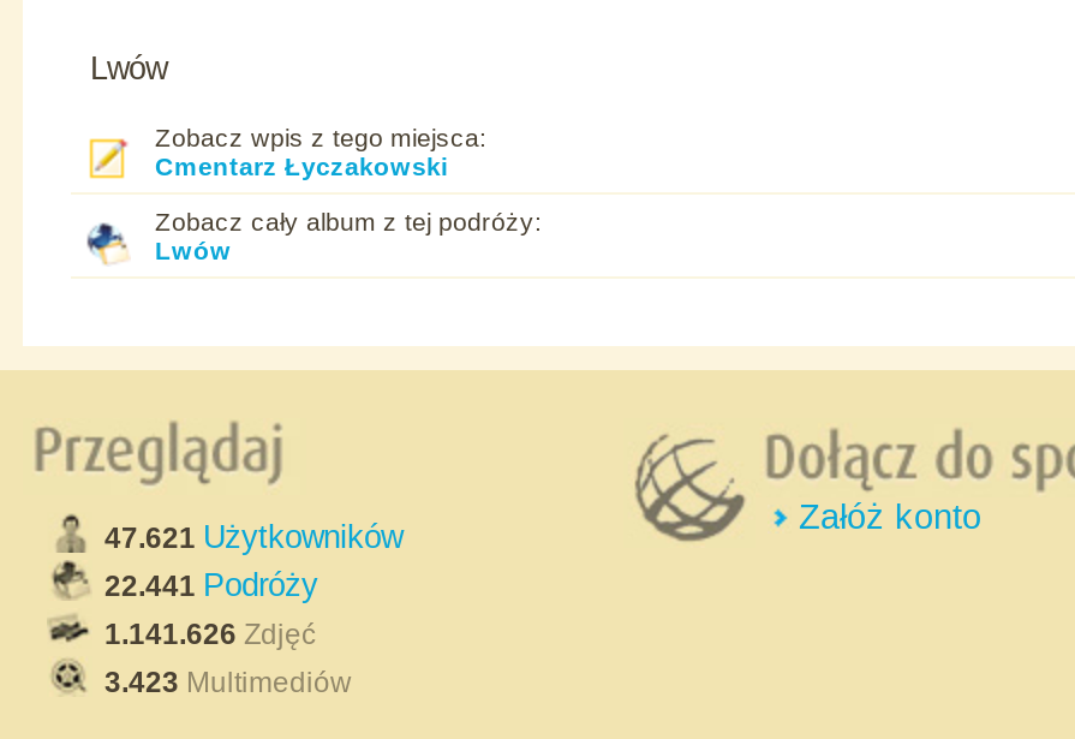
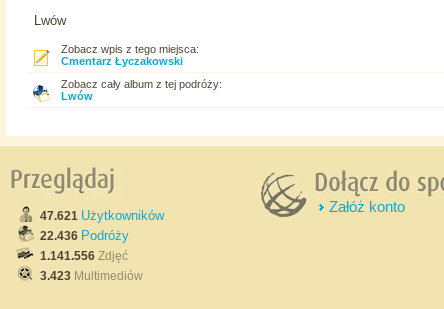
[104,567,318,603] 22.441 Podróży -> [40,228,129,243] 22.436 Podróży
[104,618,316,651] 1.141.626 Zdjęć -> [40,249,128,263] 1.141.556 Zdjęć

